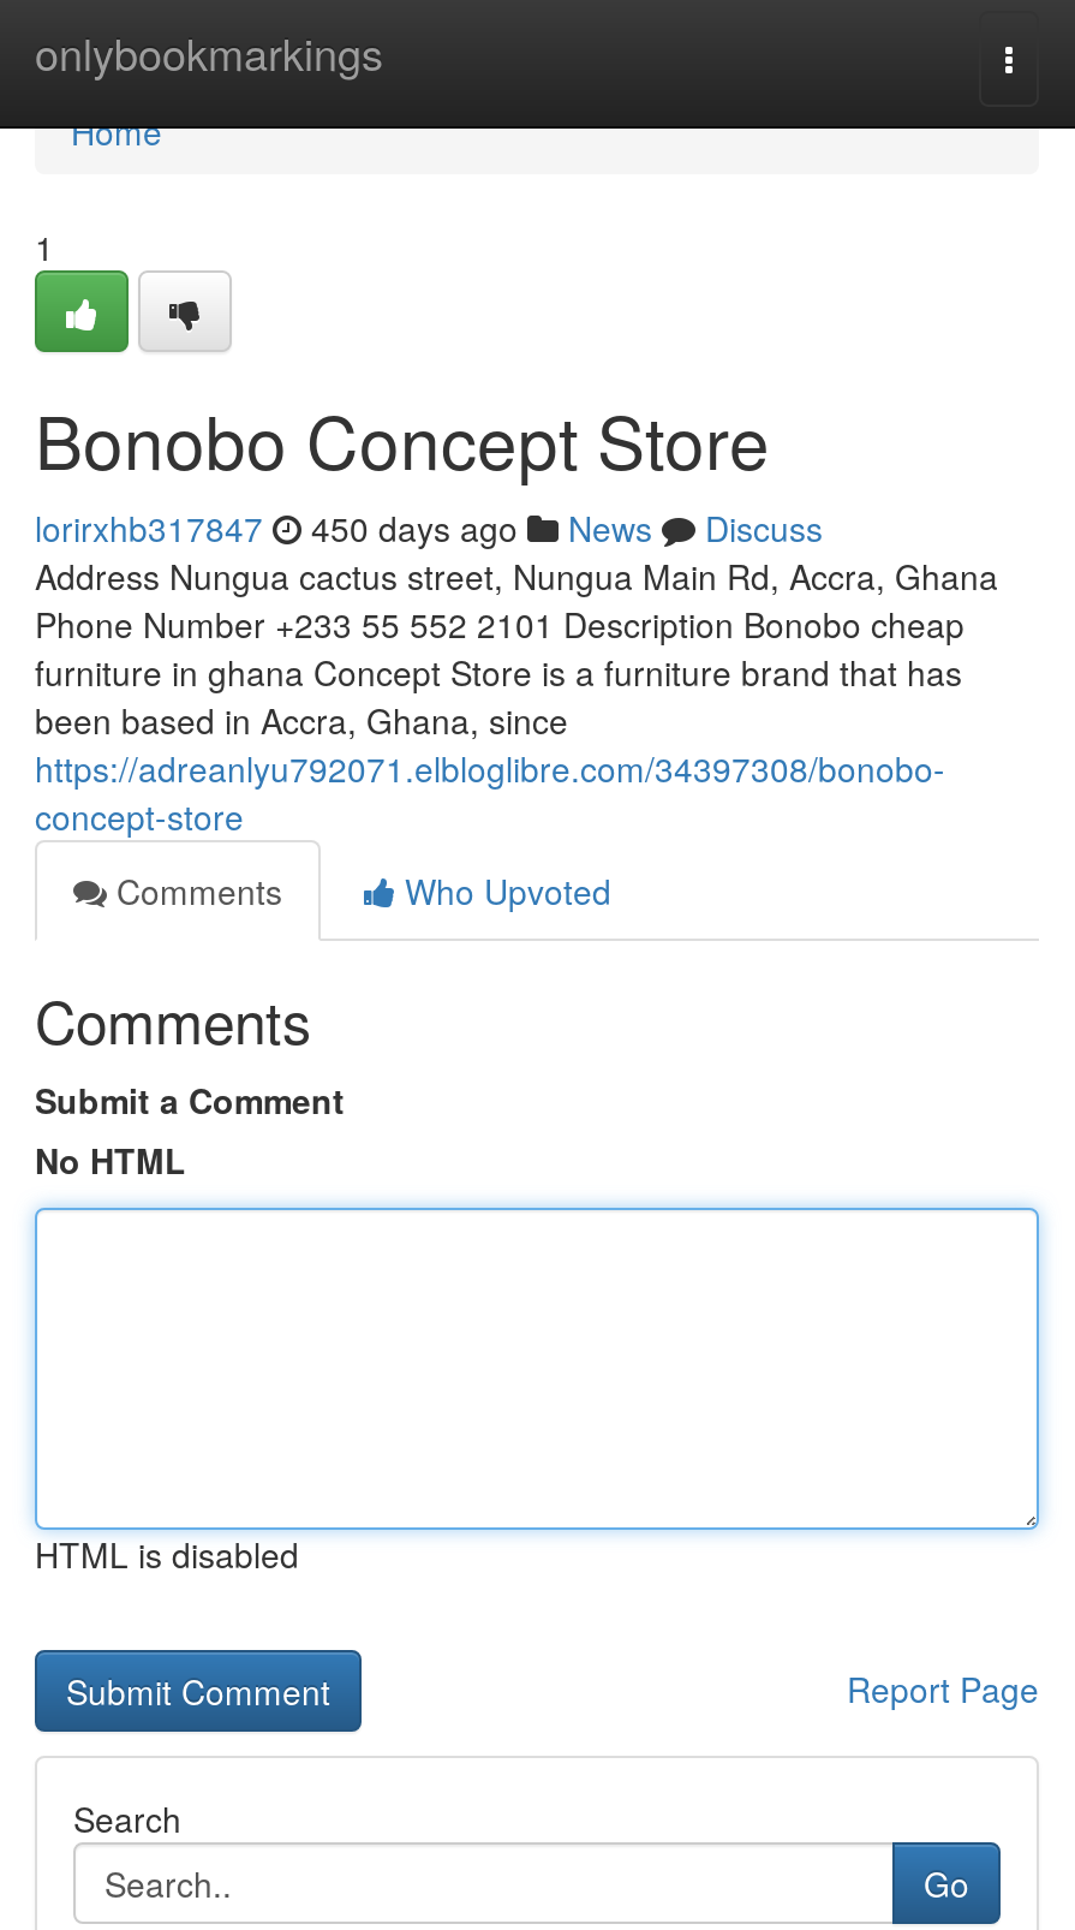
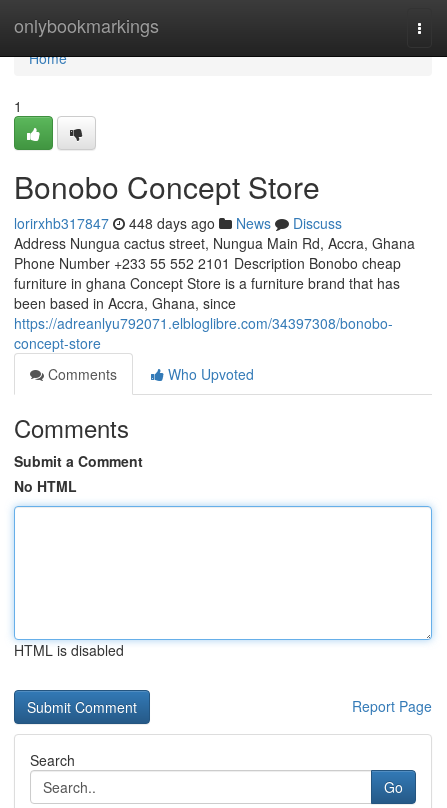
[35,504,823,552] lorirxhb317847 450 days ago News Discuss -> [14,213,342,233] lorirxhb317847 448 days ago News Discuss

